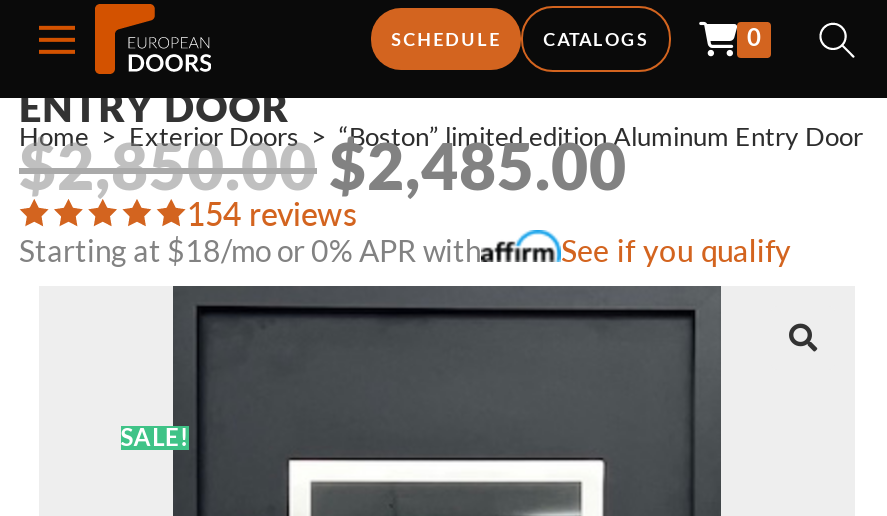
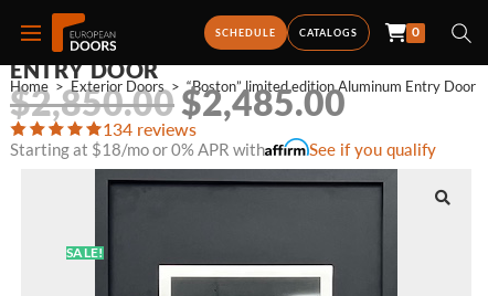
[187,194,357,232] 154 reviews -> [103,118,197,139] 134 reviews

